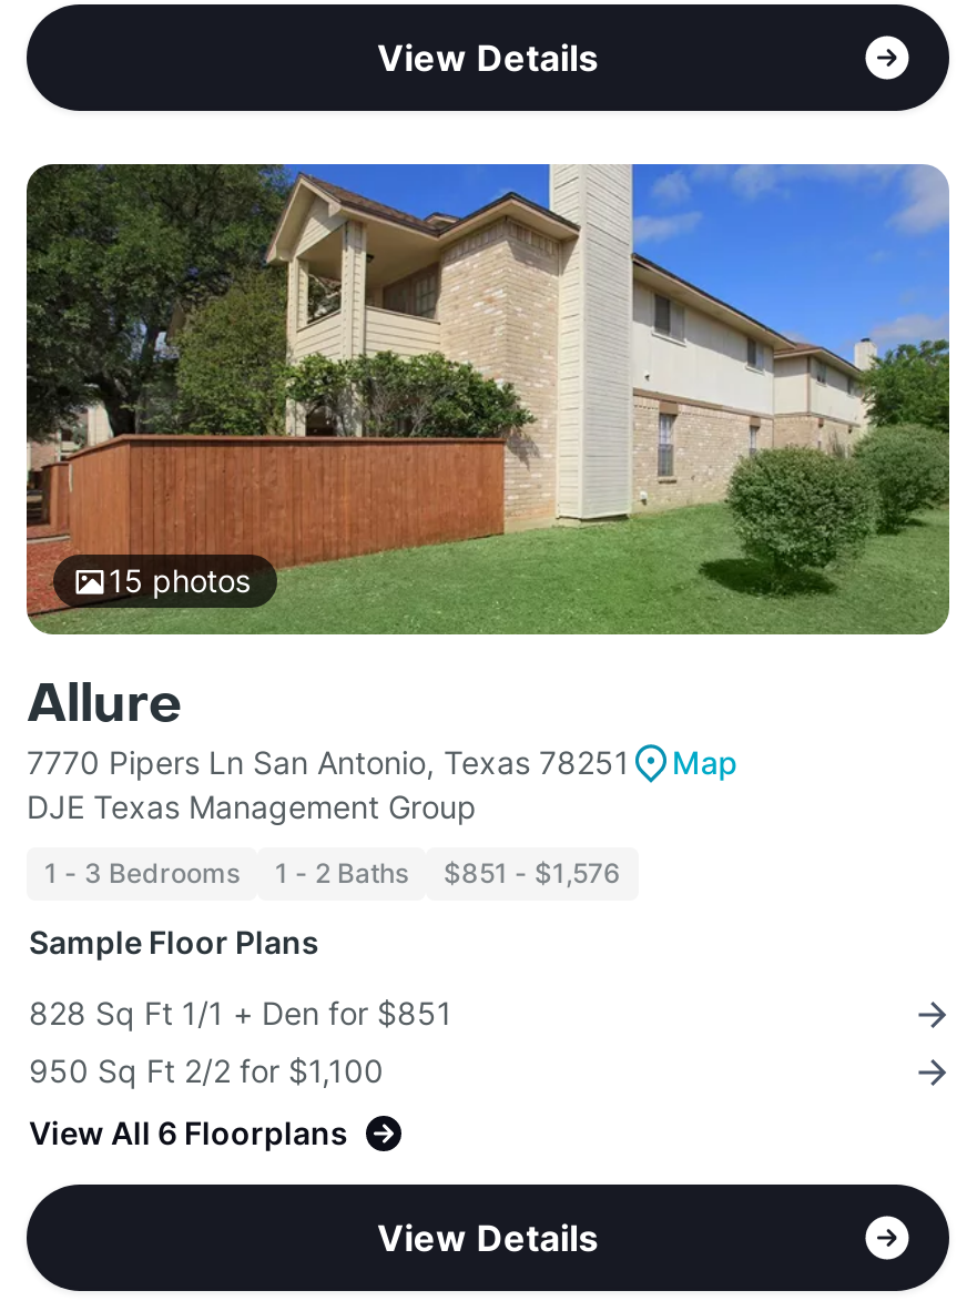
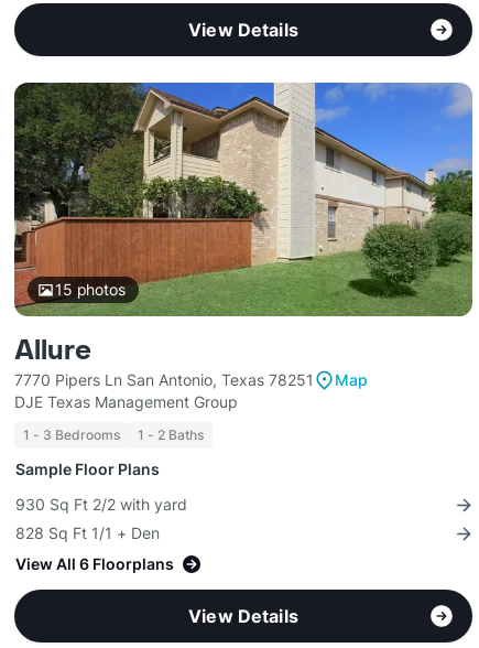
[444,857,621,890] $851 - $1,576 -> none
[29,994,452,1032] 828 Sq Ft 1/1 + Den for $851 -> [15,495,187,514] 930 Sq Ft 2/2 with yard
[29,1052,384,1090] 950 Sq Ft 2/2 for $1,100 -> [15,524,160,542] 828 Sq Ft 1/1 + Den

